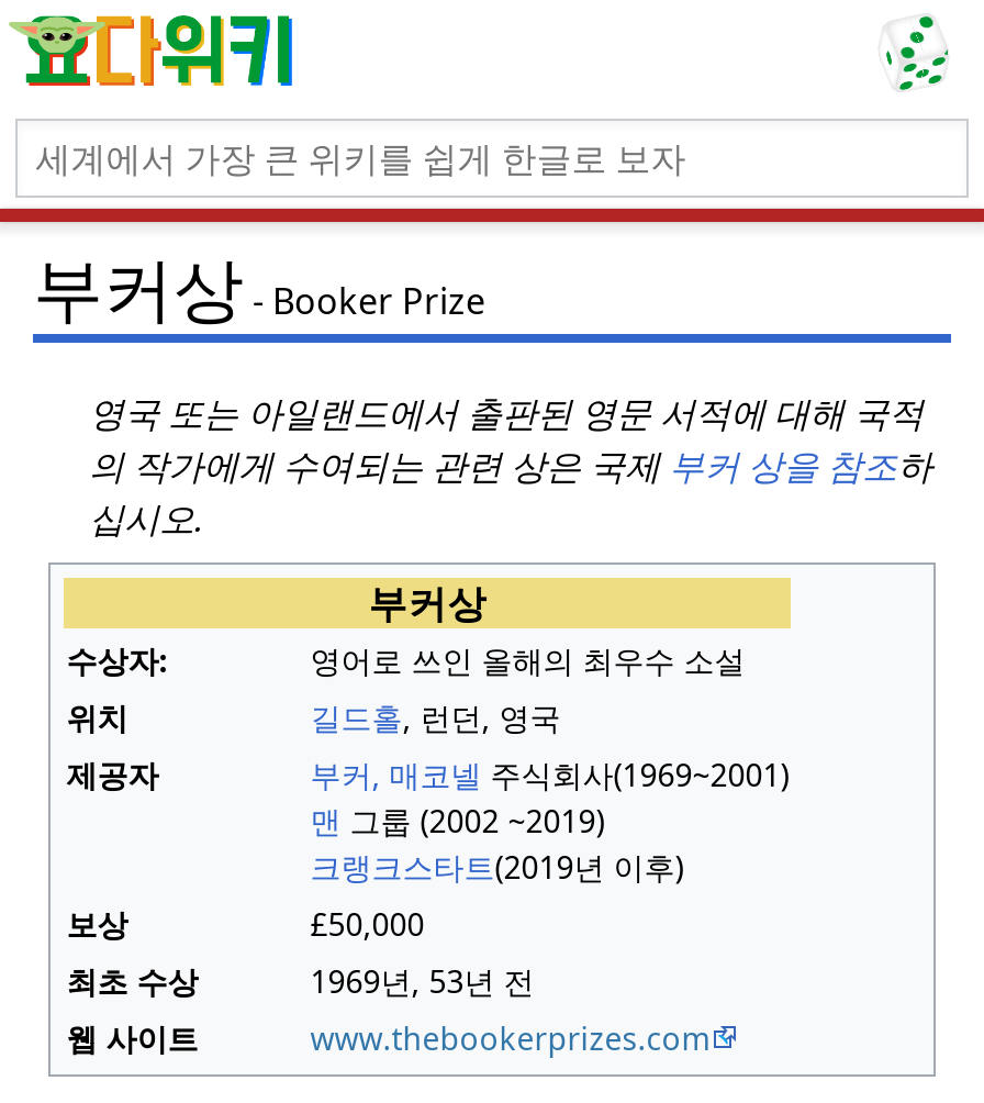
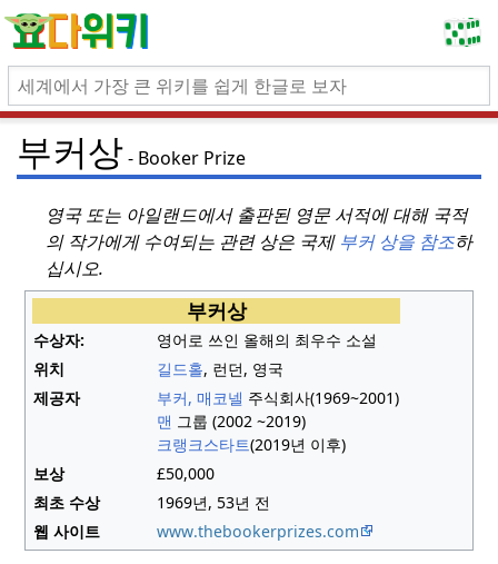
[879,13,949,92] [image] -> [444,13,481,51] [image]

